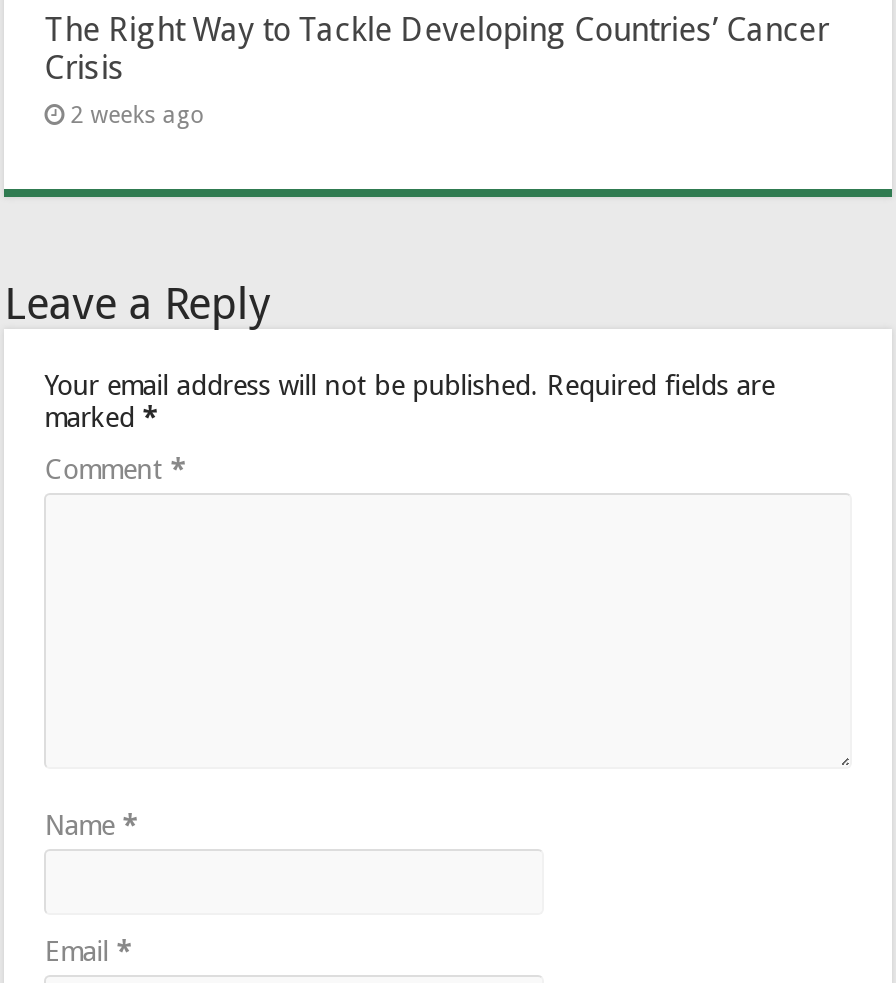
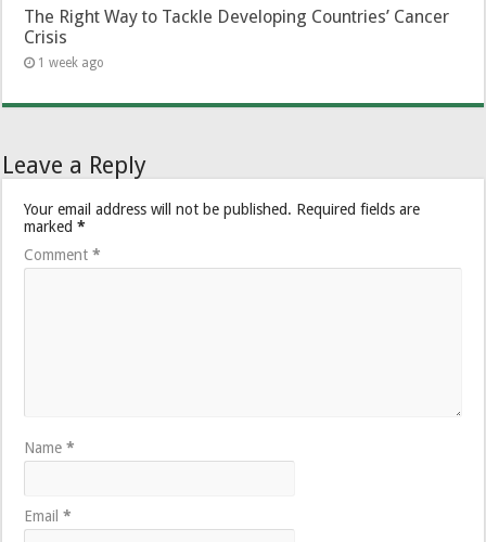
[70,101,204,129] 2 weeks ago -> [38,55,104,70] 1 week ago

